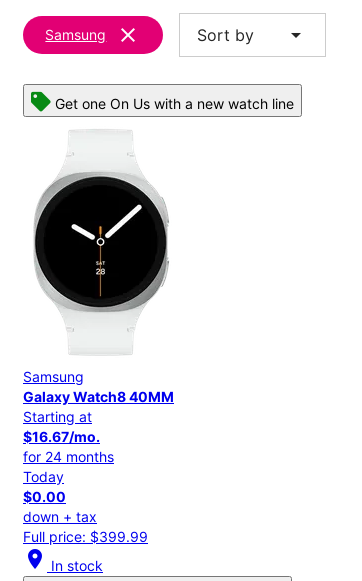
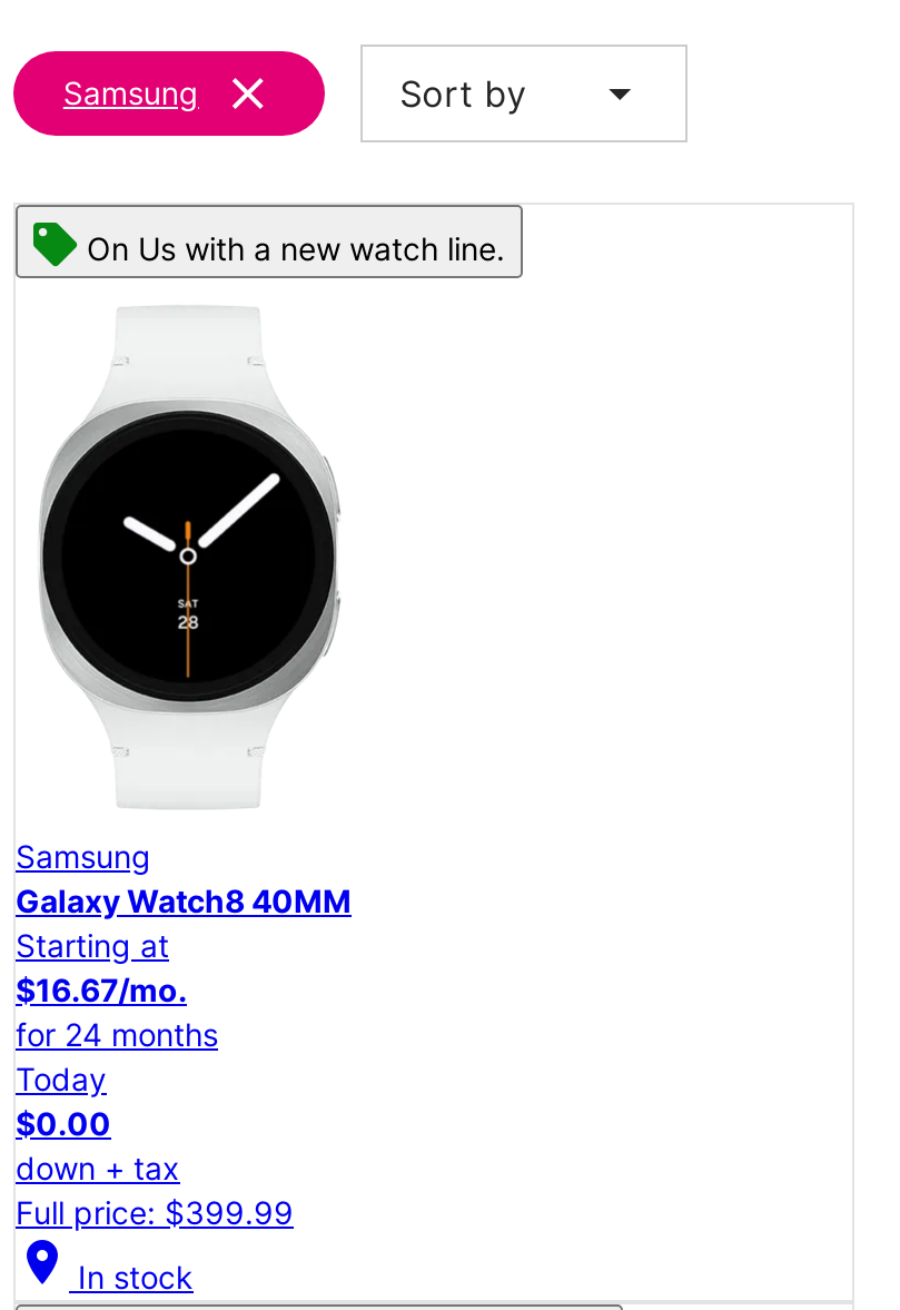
[55,95,294,112] Get one On Us with a new watch line -> [87,230,505,268] On Us with a new watch line.

